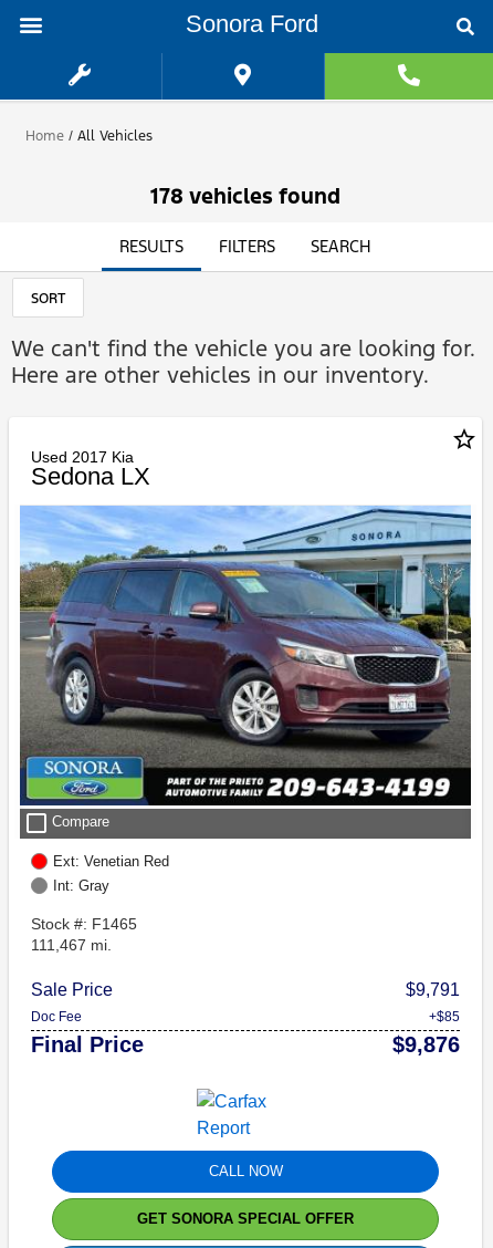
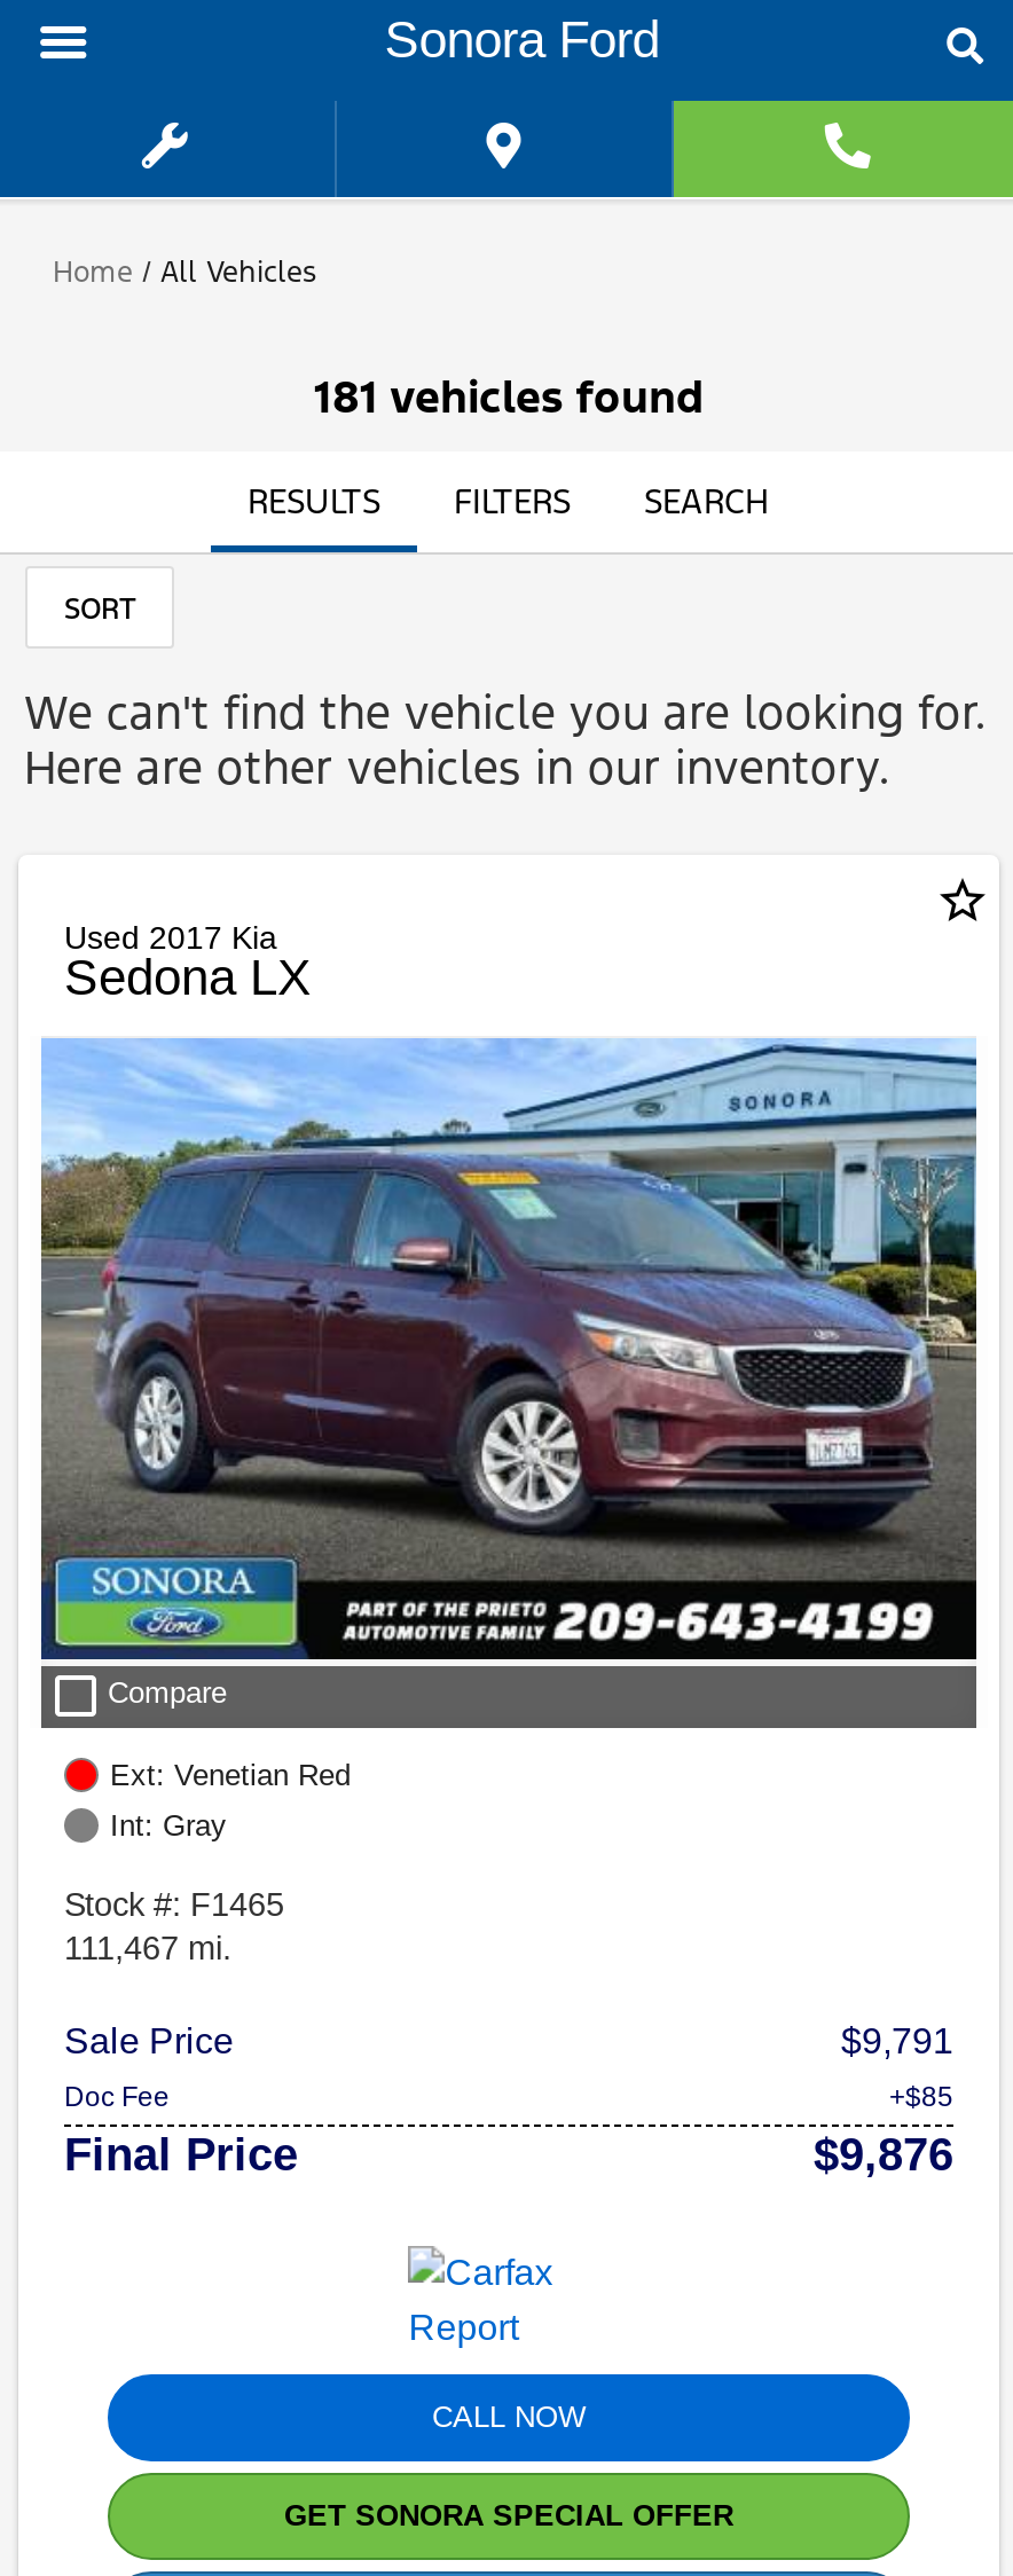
[150,183,340,209] 178 vehicles found -> [314,369,704,424] 181 vehicles found

